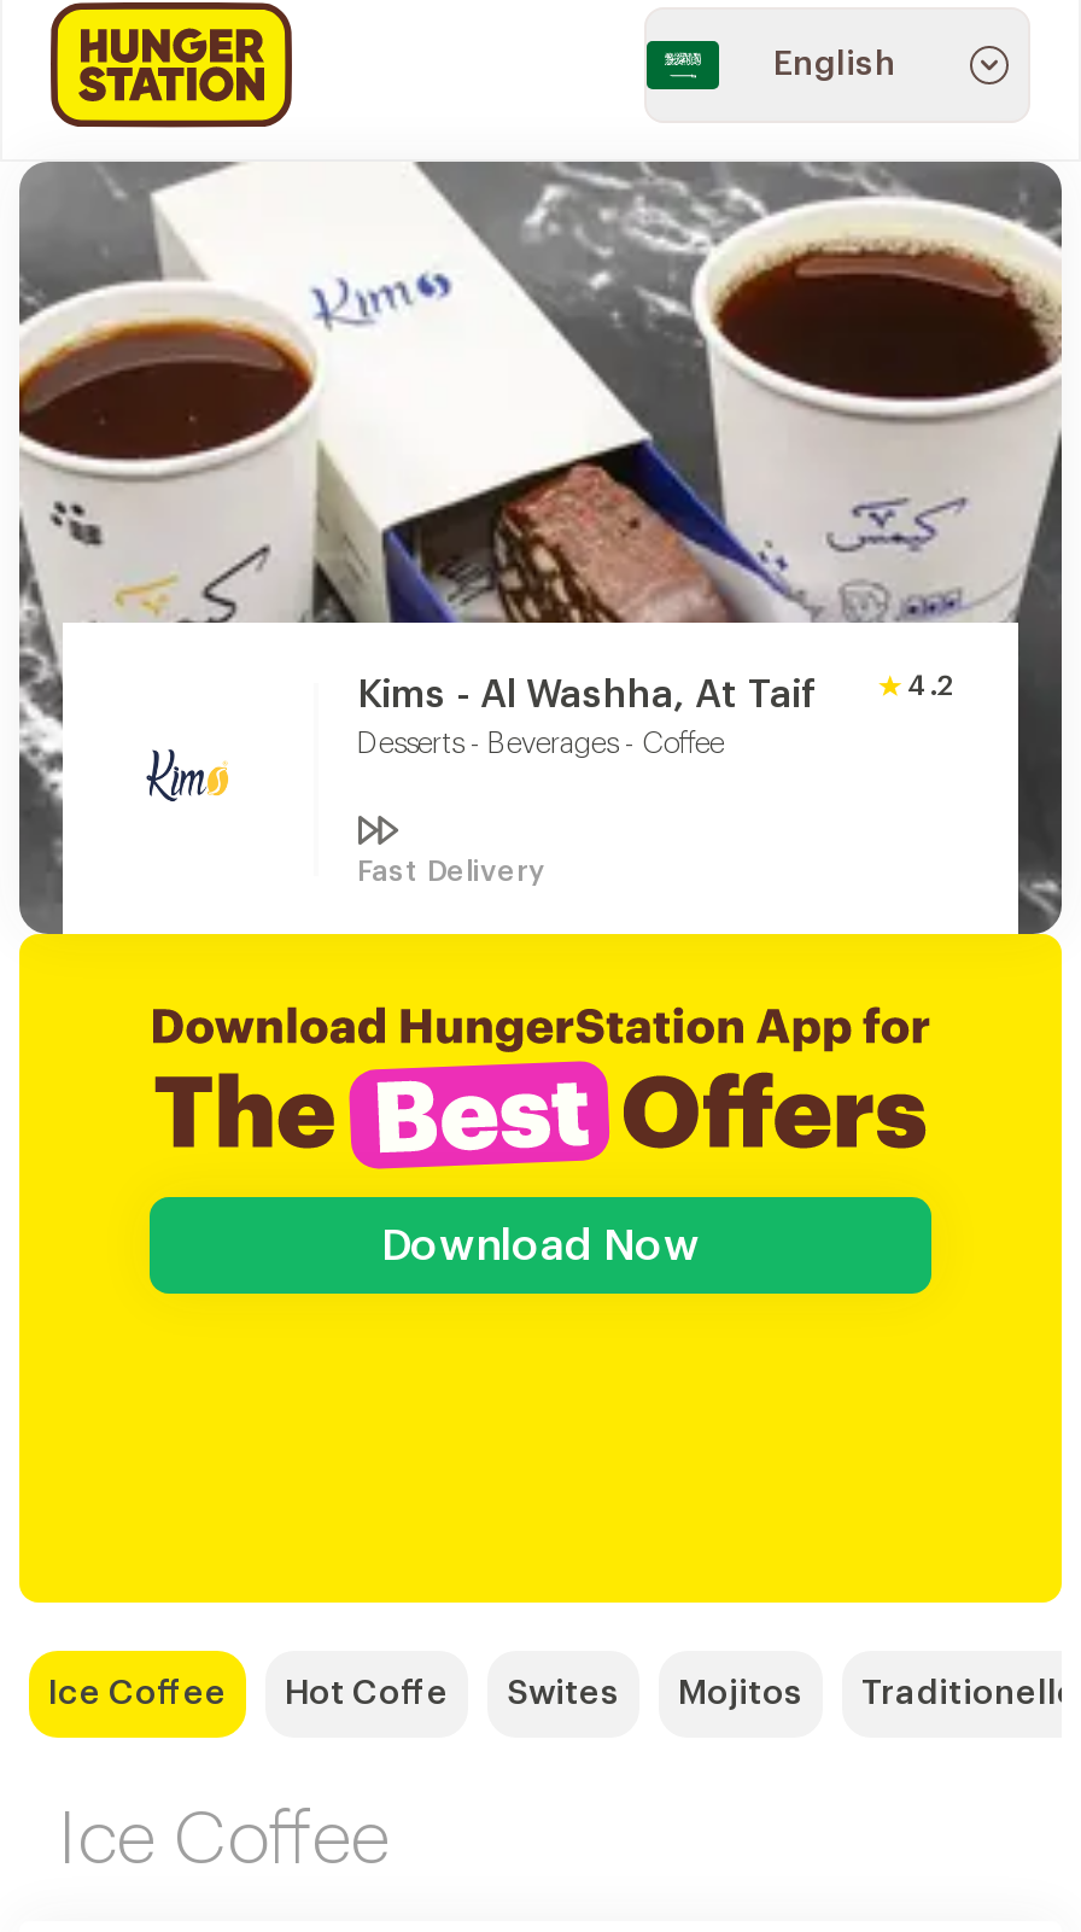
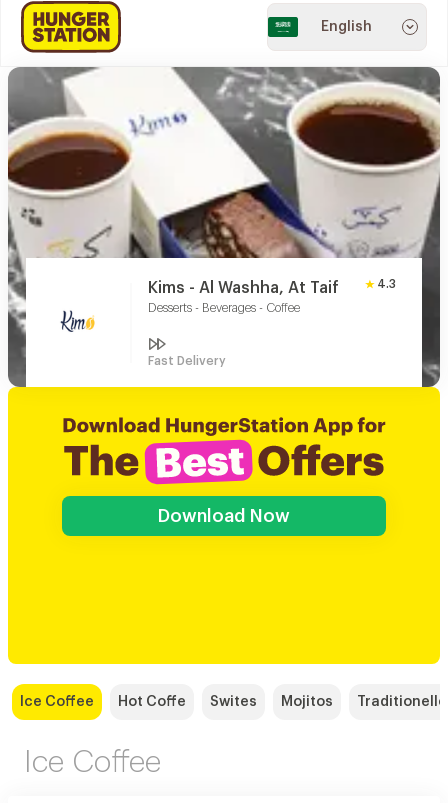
[907,671,956,700] 4.2 -> [377,278,396,290] 4.3

